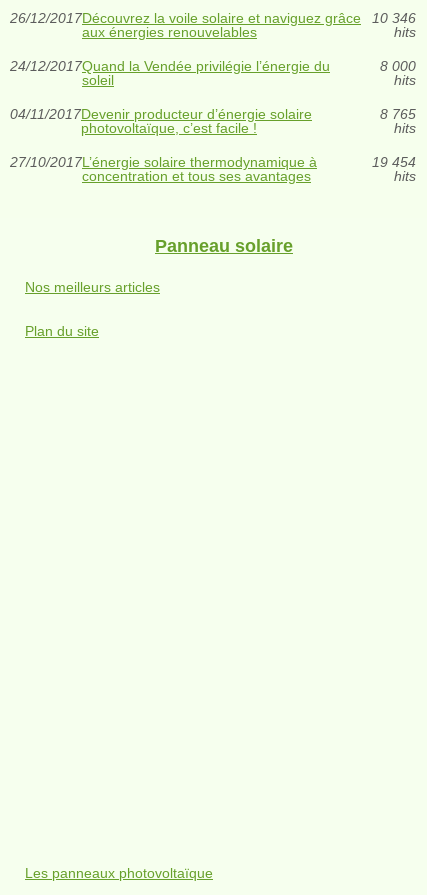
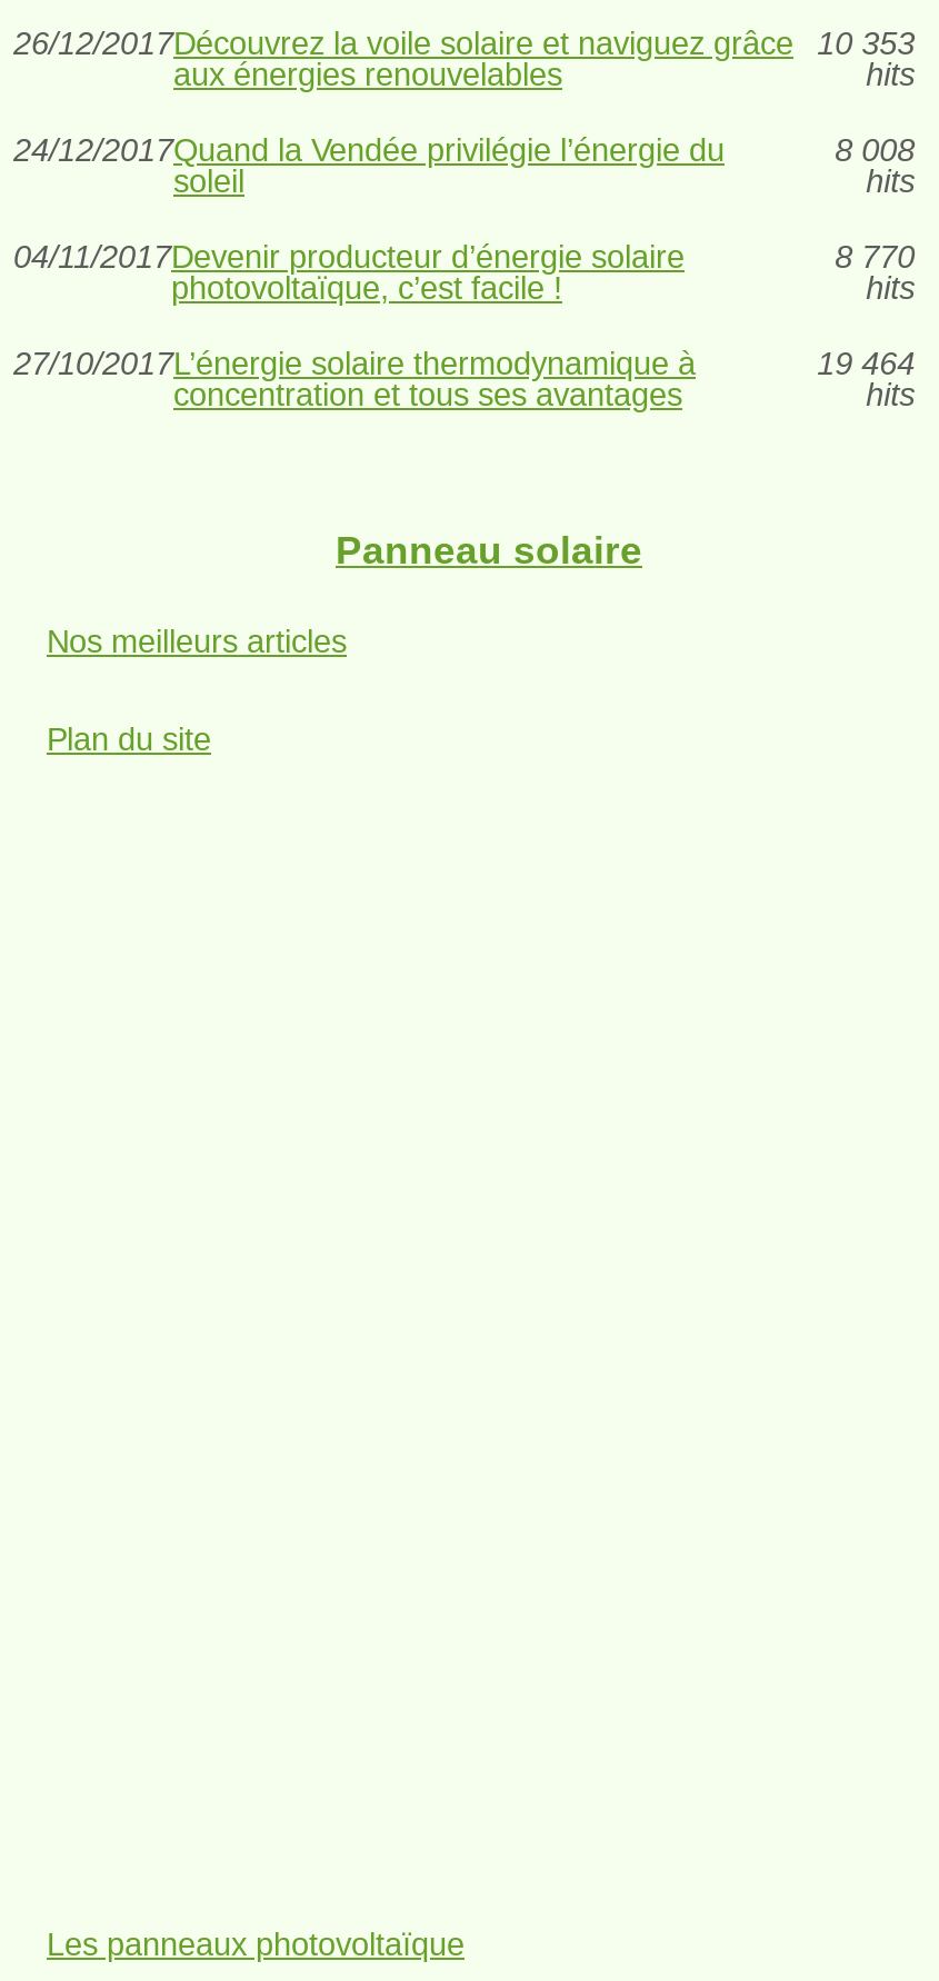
[10,10,416,26] 26/12/2017Découvrez la voile solaire et naviguez grâce 10 346 -> [13,26,915,62] 26/12/2017Découvrez la voile solaire et naviguez grâce 10 353
[380,58,416,74] 8 000 -> [835,133,915,168] 8 008
[380,106,416,122] 8 765 -> [835,239,915,275] 8 770
[372,154,416,170] 19 454 -> [817,346,915,382] 19 464

